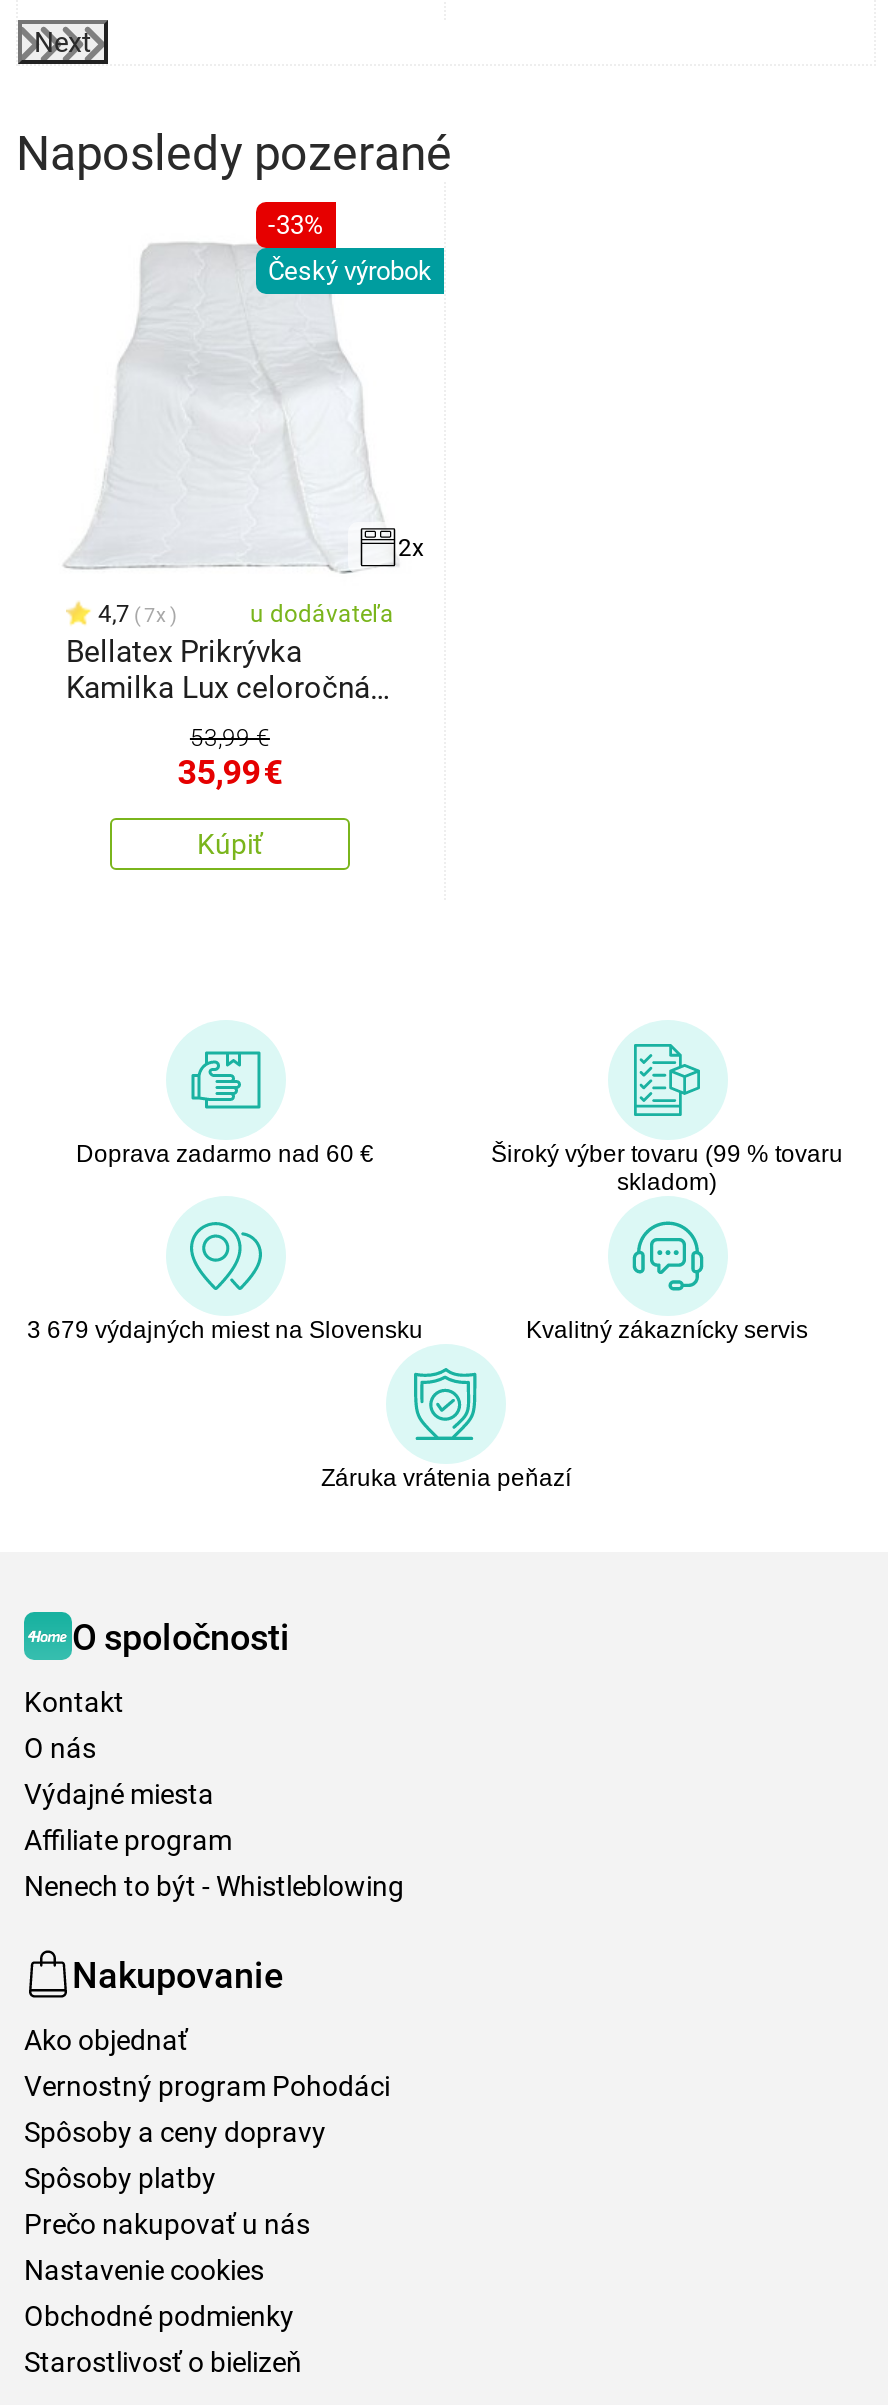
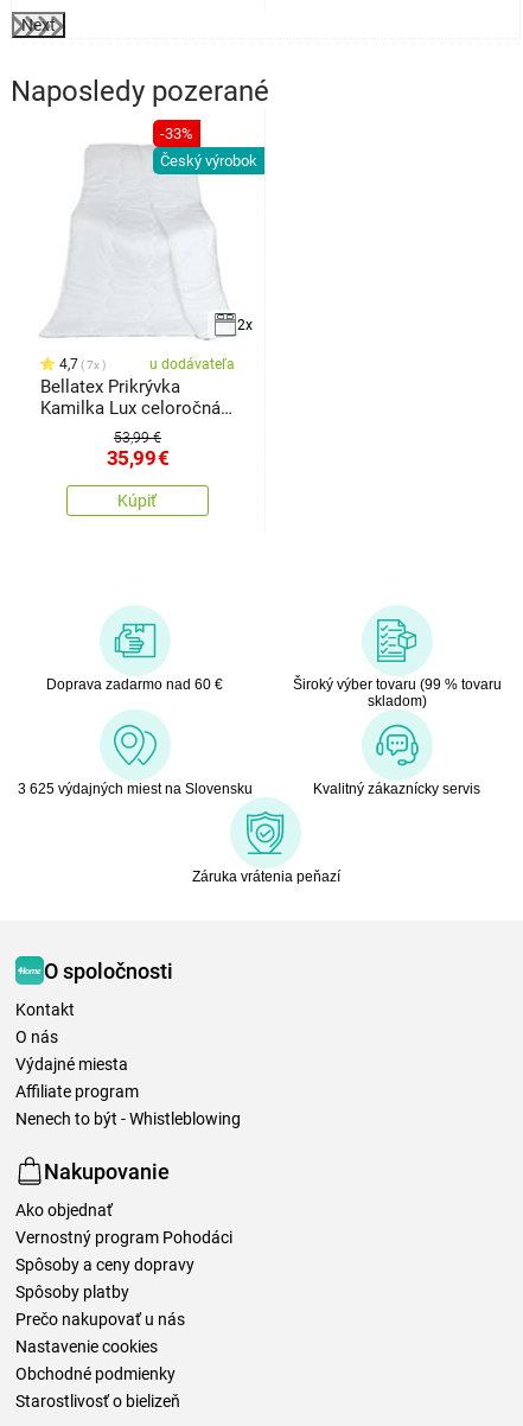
[27,1317,423,1345] 3 679 výdajných miest na Slovensku -> [17,781,252,798] 3 625 výdajných miest na Slovensku

